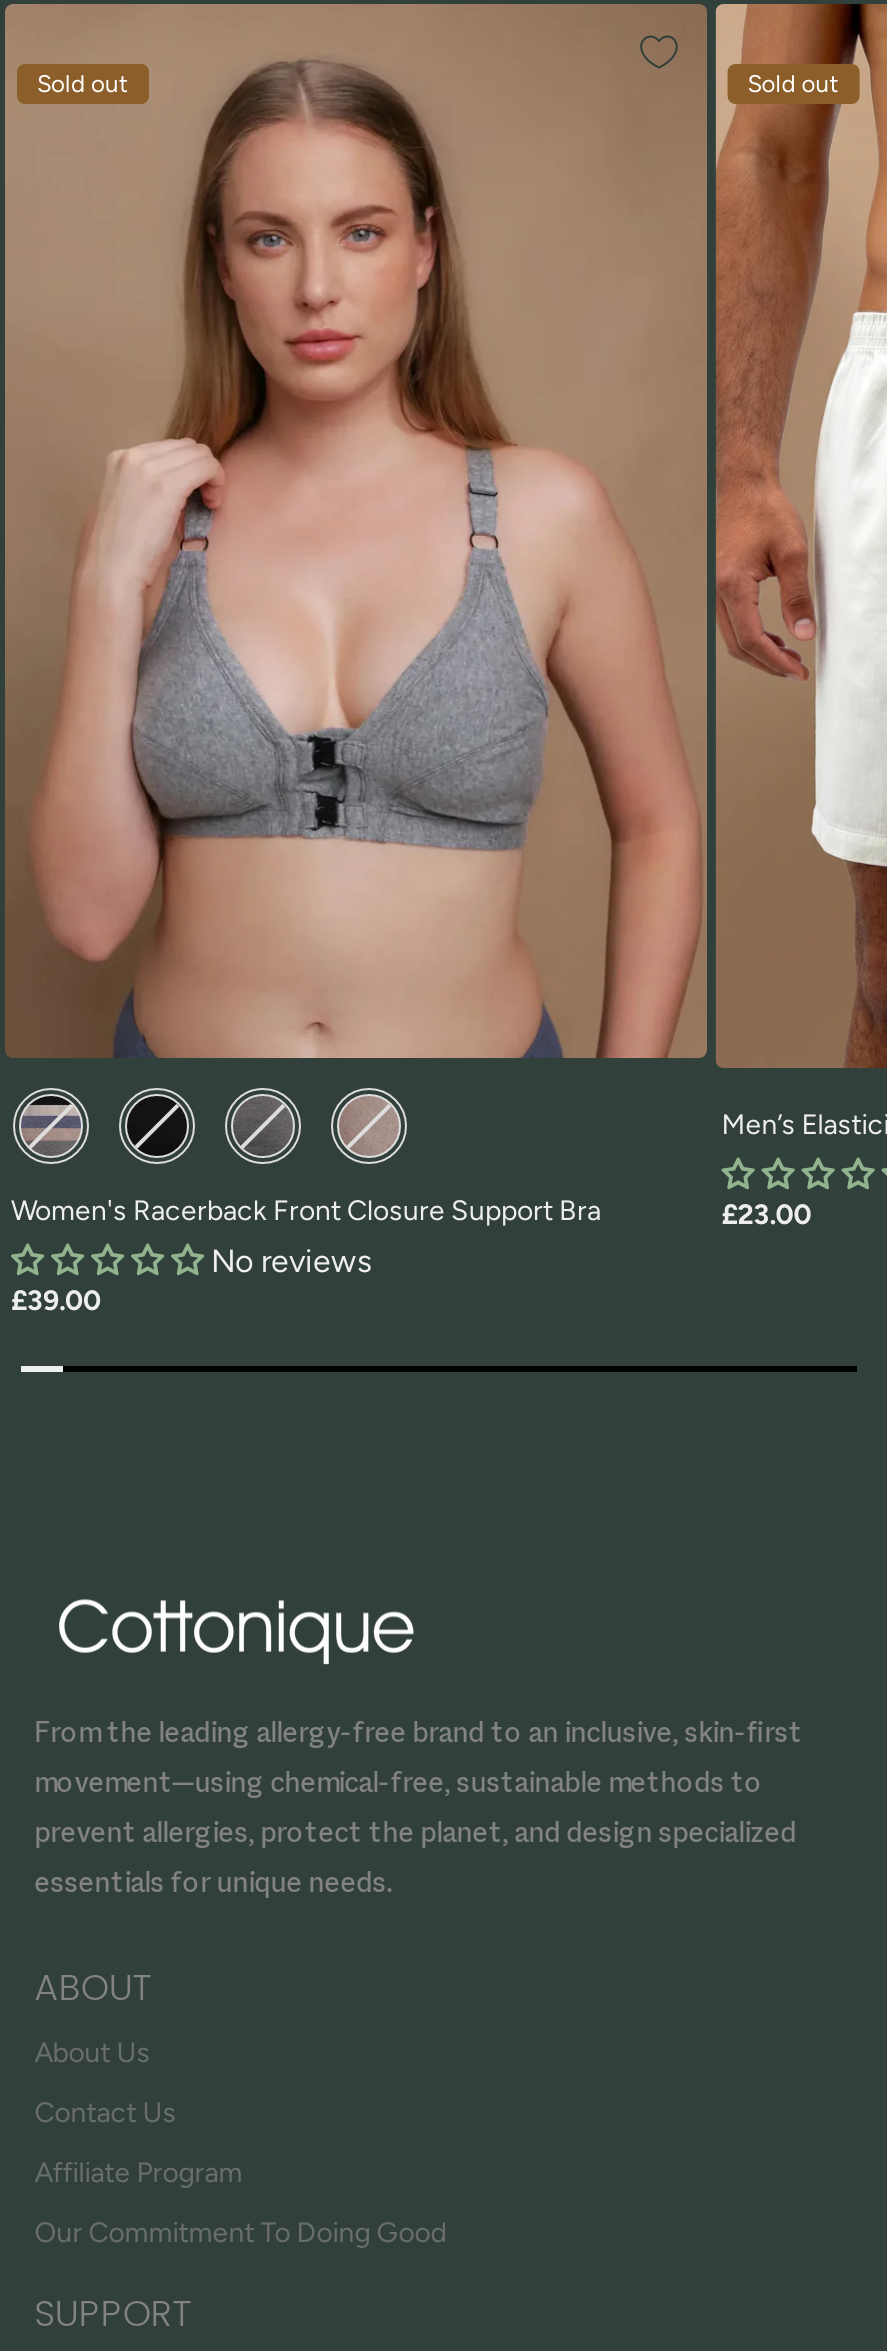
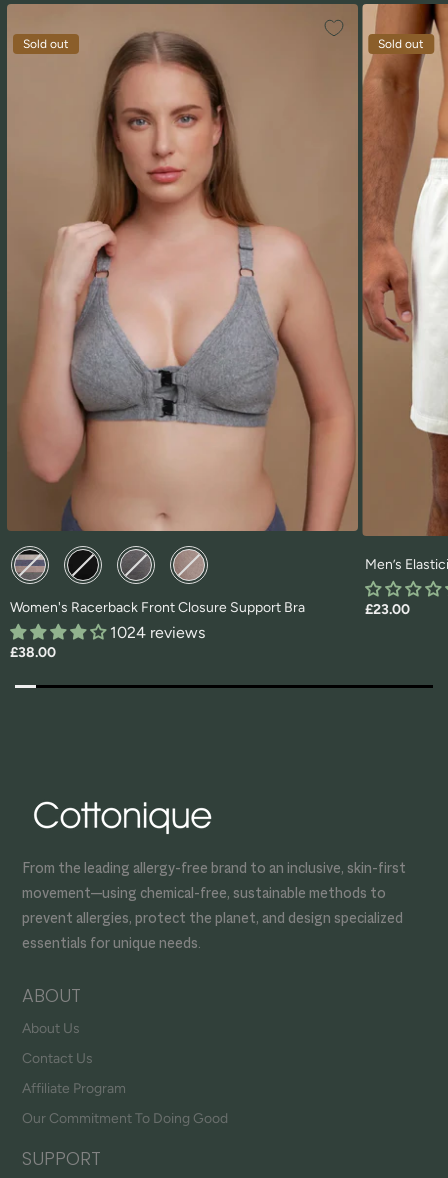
[211,1242,371,1280] No reviews -> [110,623,205,642] 1024 reviews
[11,1284,101,1318] £39.00 -> [10,644,56,661] £38.00

